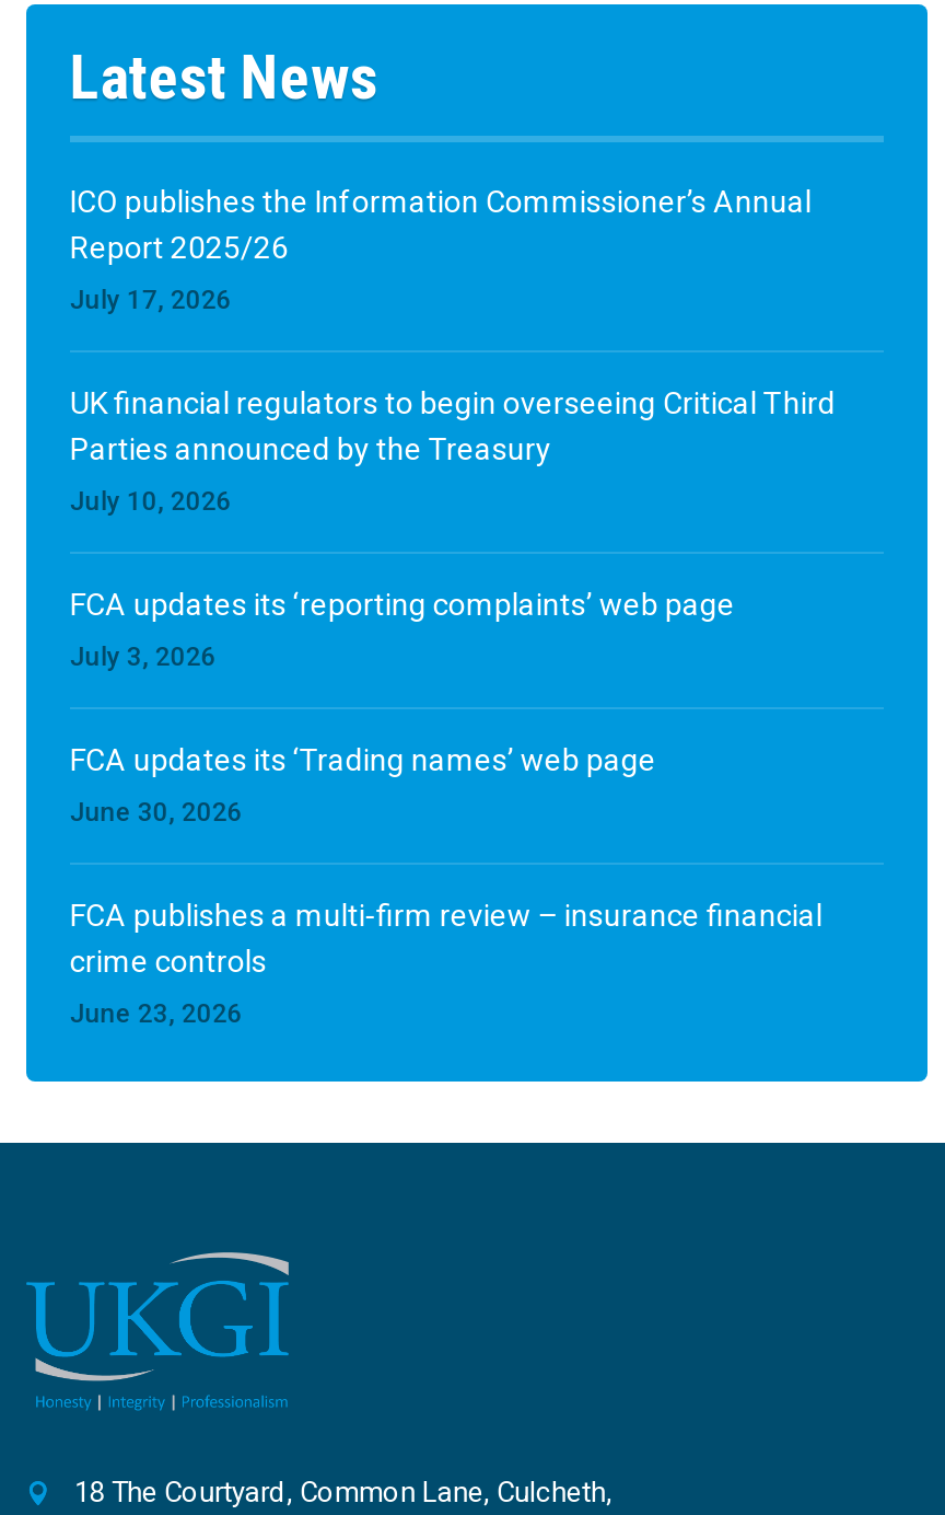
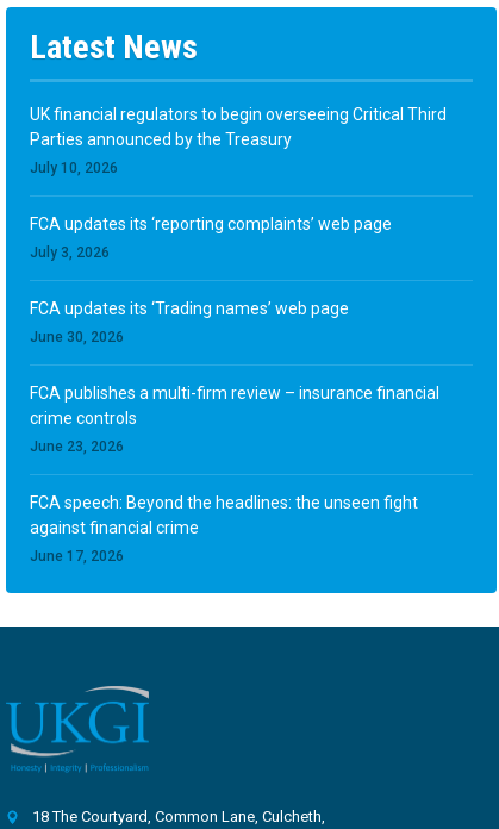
[70,183,811,315] ICO publishes the Information Commissioner’s Annual | Report 2025/26 | July 17, 2026 -> none
moved [70,385,835,1029] -> [30,105,446,455]: UK financial regulators to begin overseeing Critical Third | Parties announced by the Treasury | July 10, 2026 | ... | crime controls | June 23, 2026
none -> [30,493,418,564] FCA speech: Beyond the headlines: the unseen fight | against financial crime | June 17, 2026

